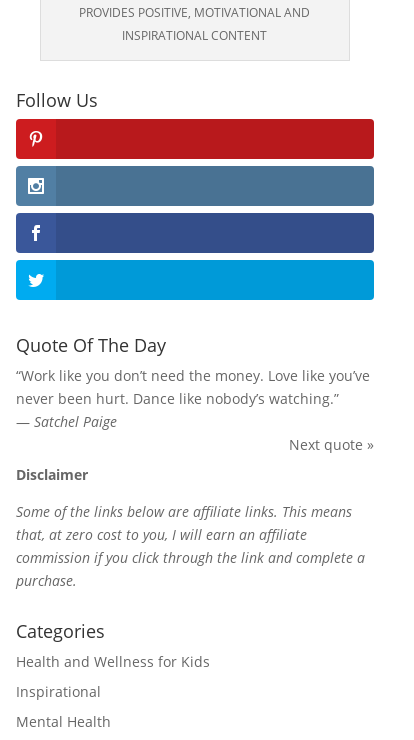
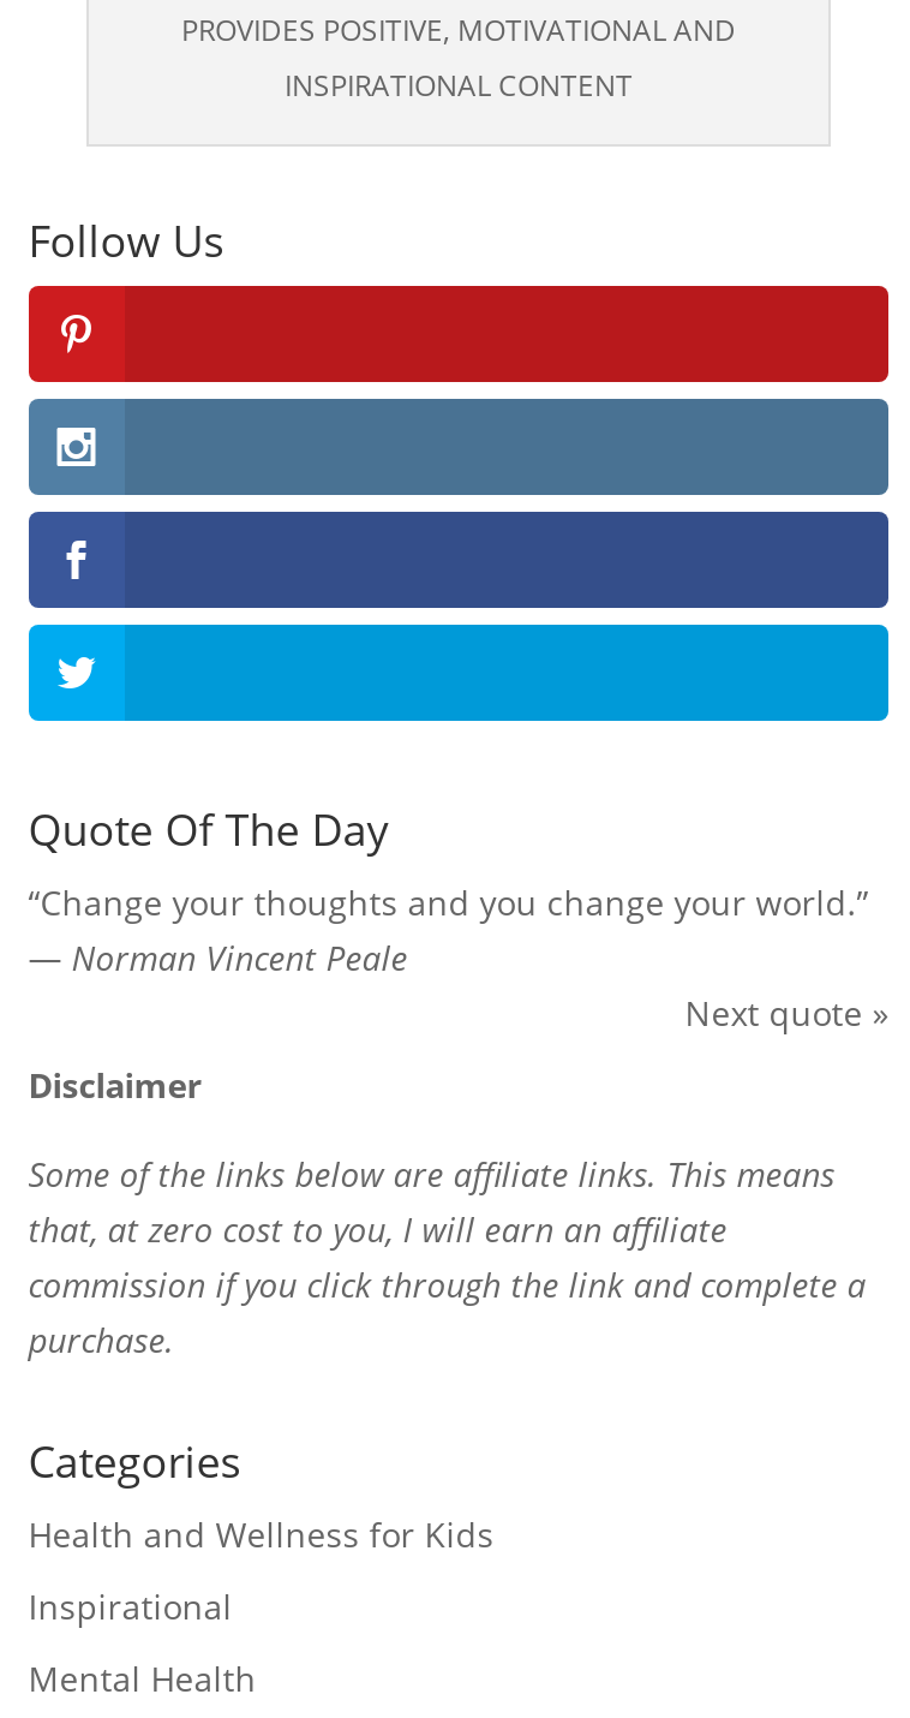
[16,366,370,431] “Work like you don’t need the money. Love like you’ve | never been hurt. Dance like nobody’s watching.” | — Satchel Paige -> [28,880,869,981] “Change your thoughts and you change your world.” | — Norman Vincent Peale

